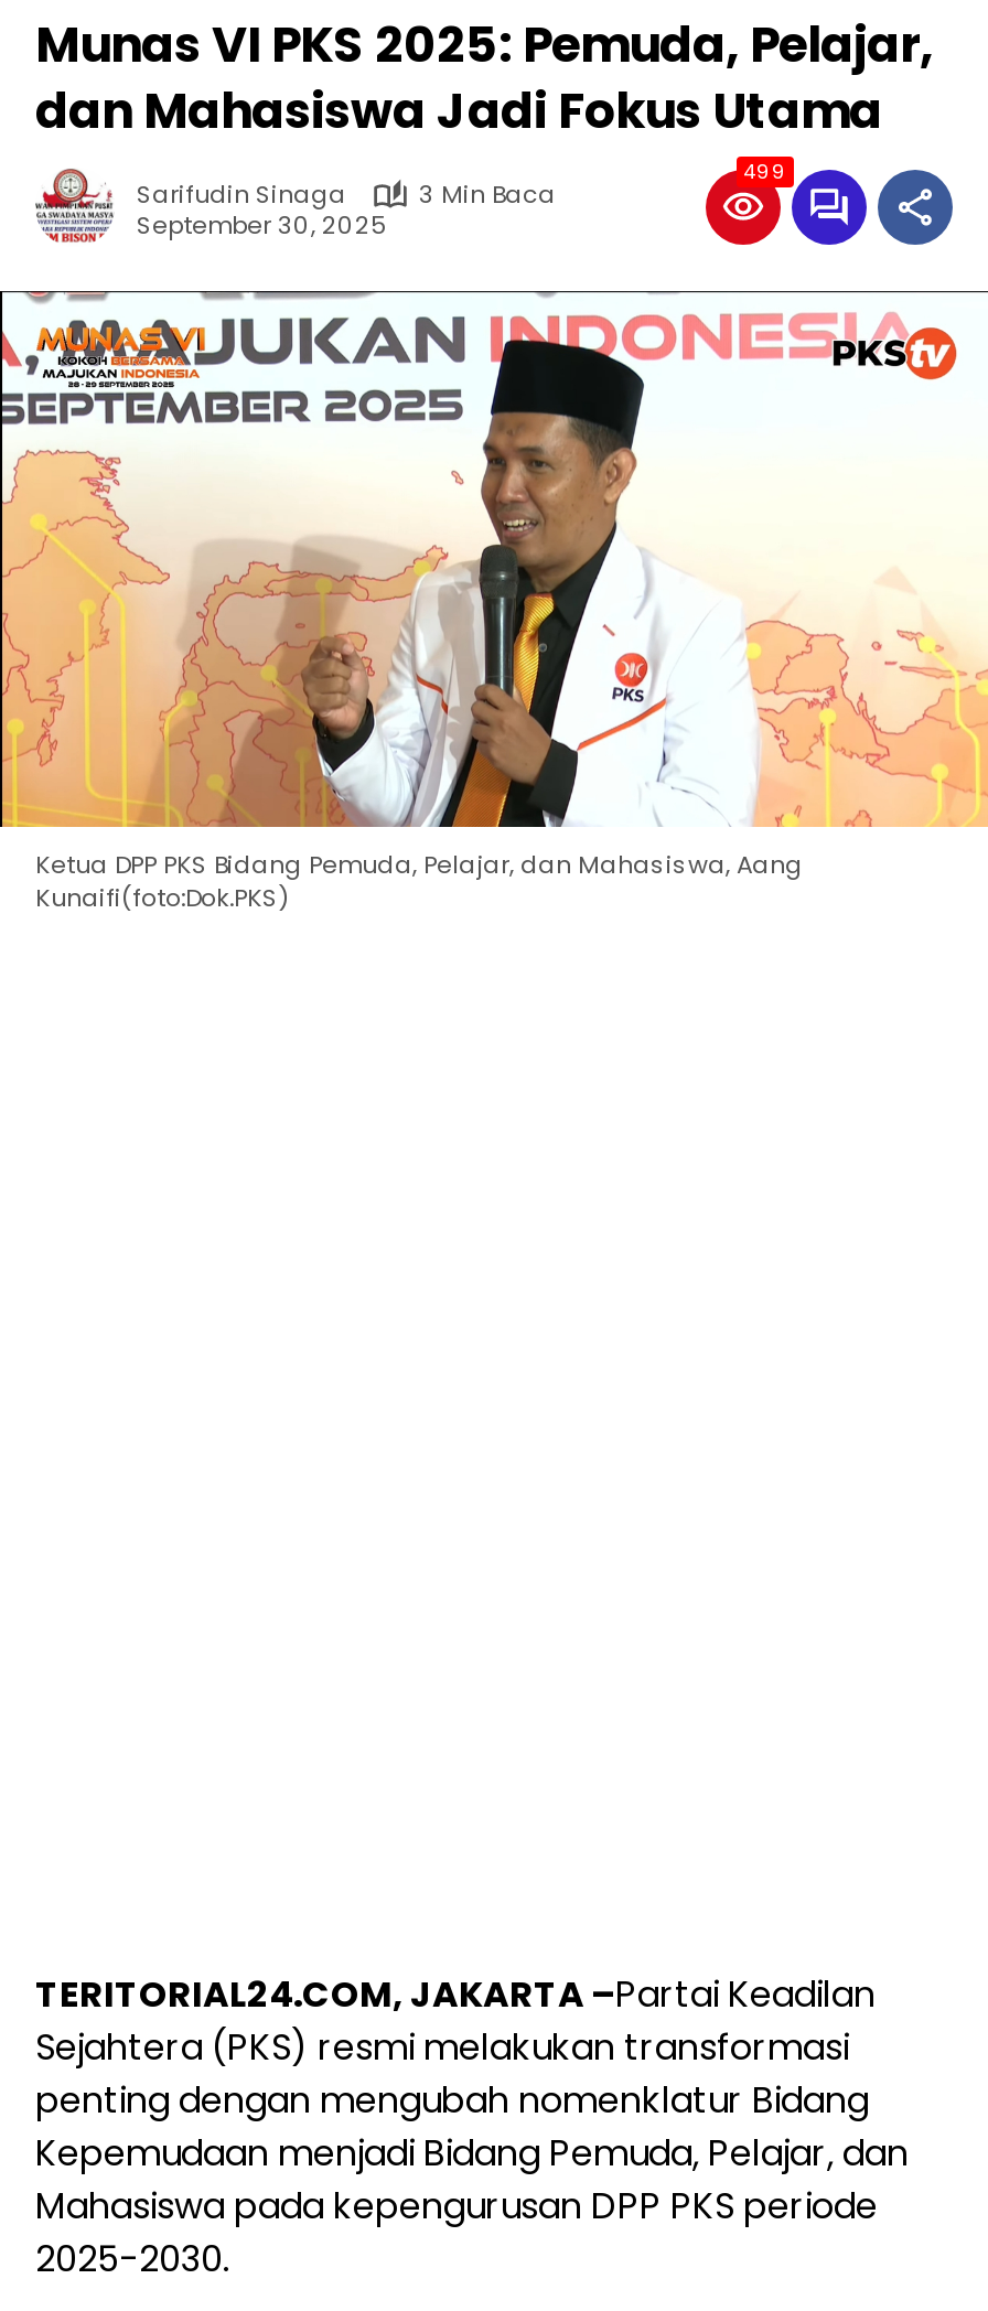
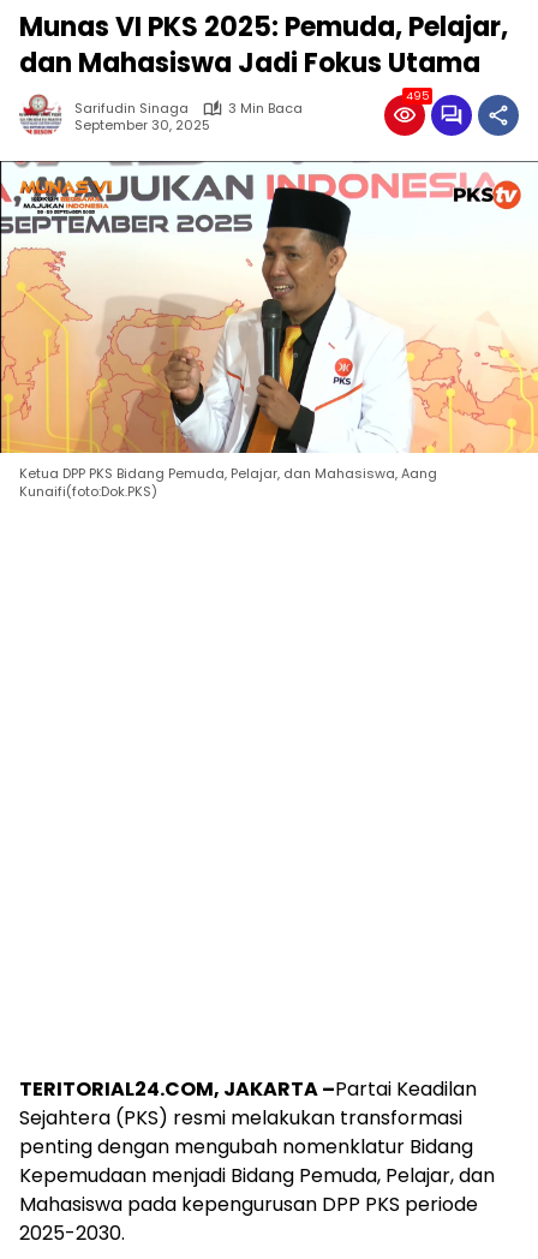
[743,159,787,185] 499 -> [406,89,429,103] 495

